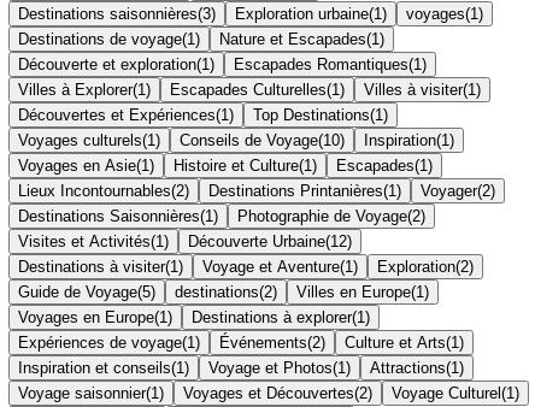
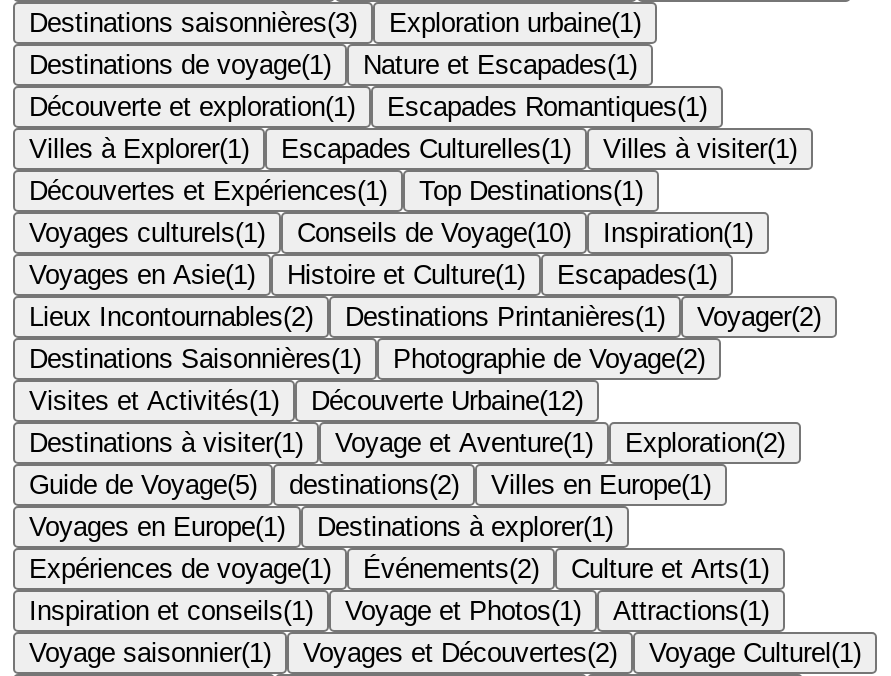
[406,5,483,23] voyages(1) -> none

